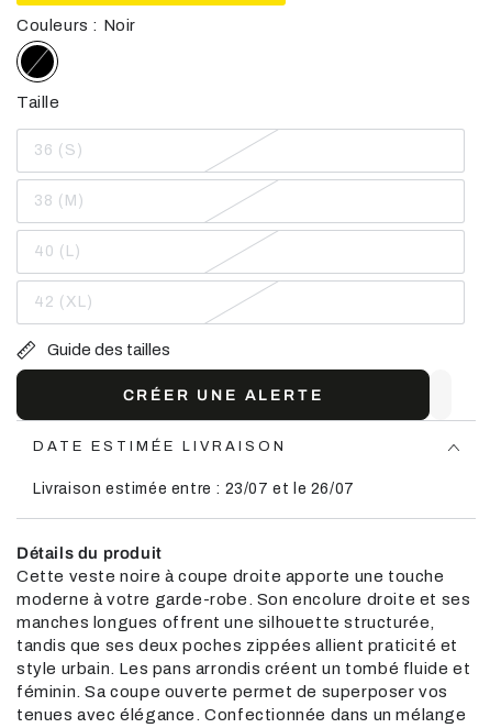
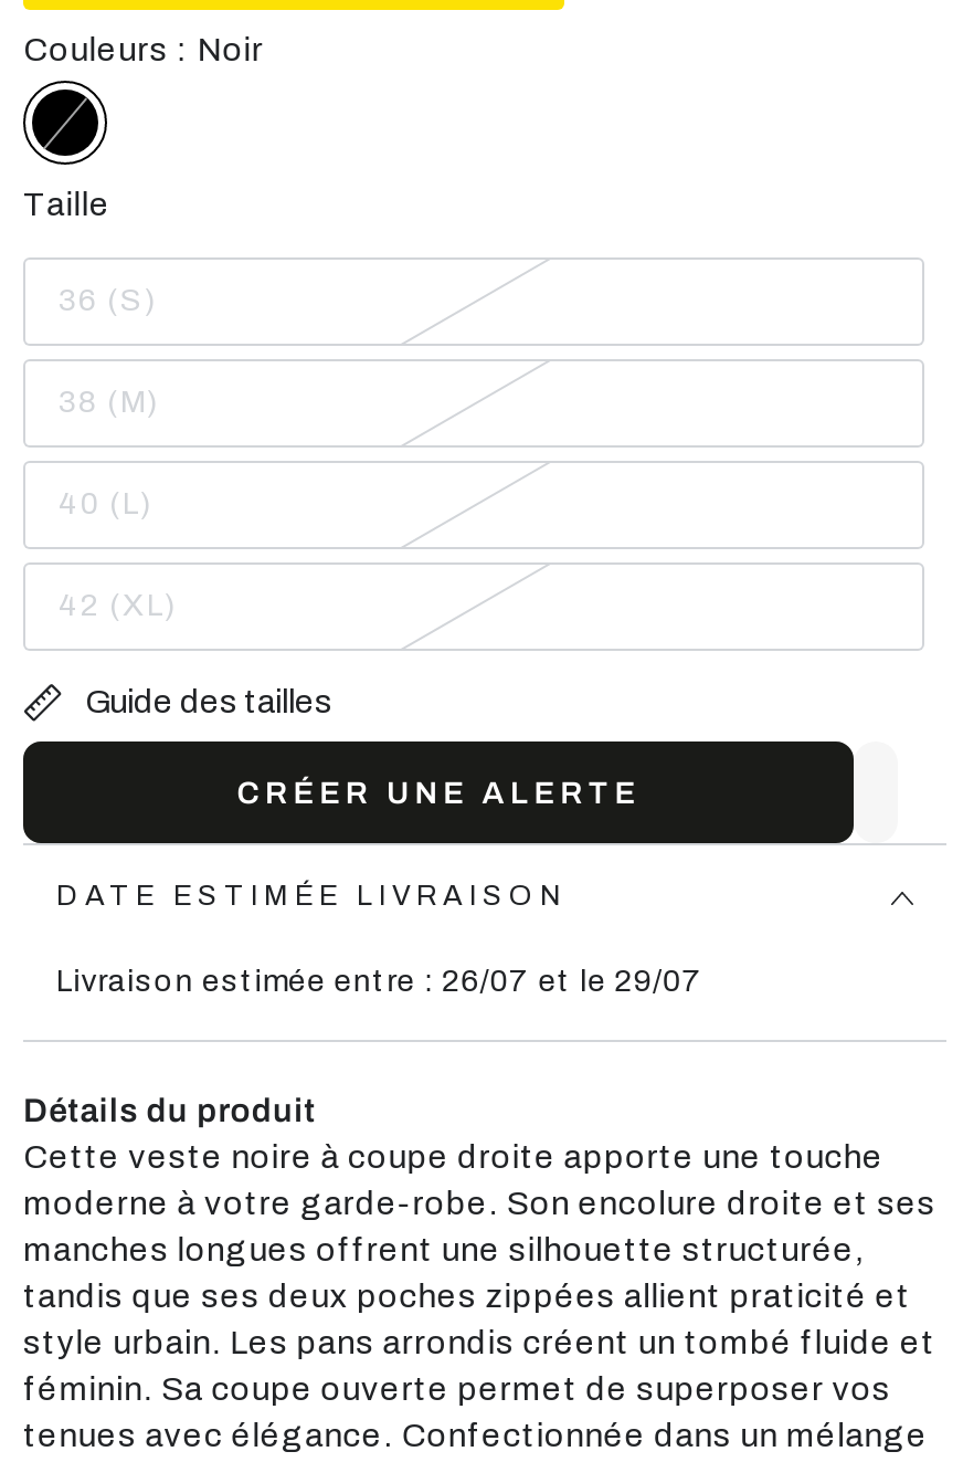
[33,481,355,497] Livraison estimée entre : 23/07 et le 26/07 -> [56,965,703,998] Livraison estimée entre : 26/07 et le 29/07

